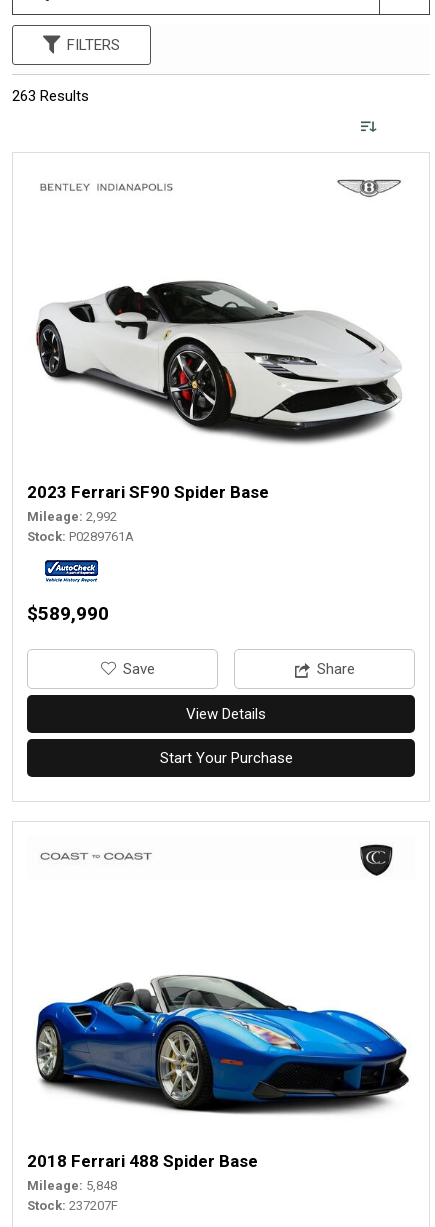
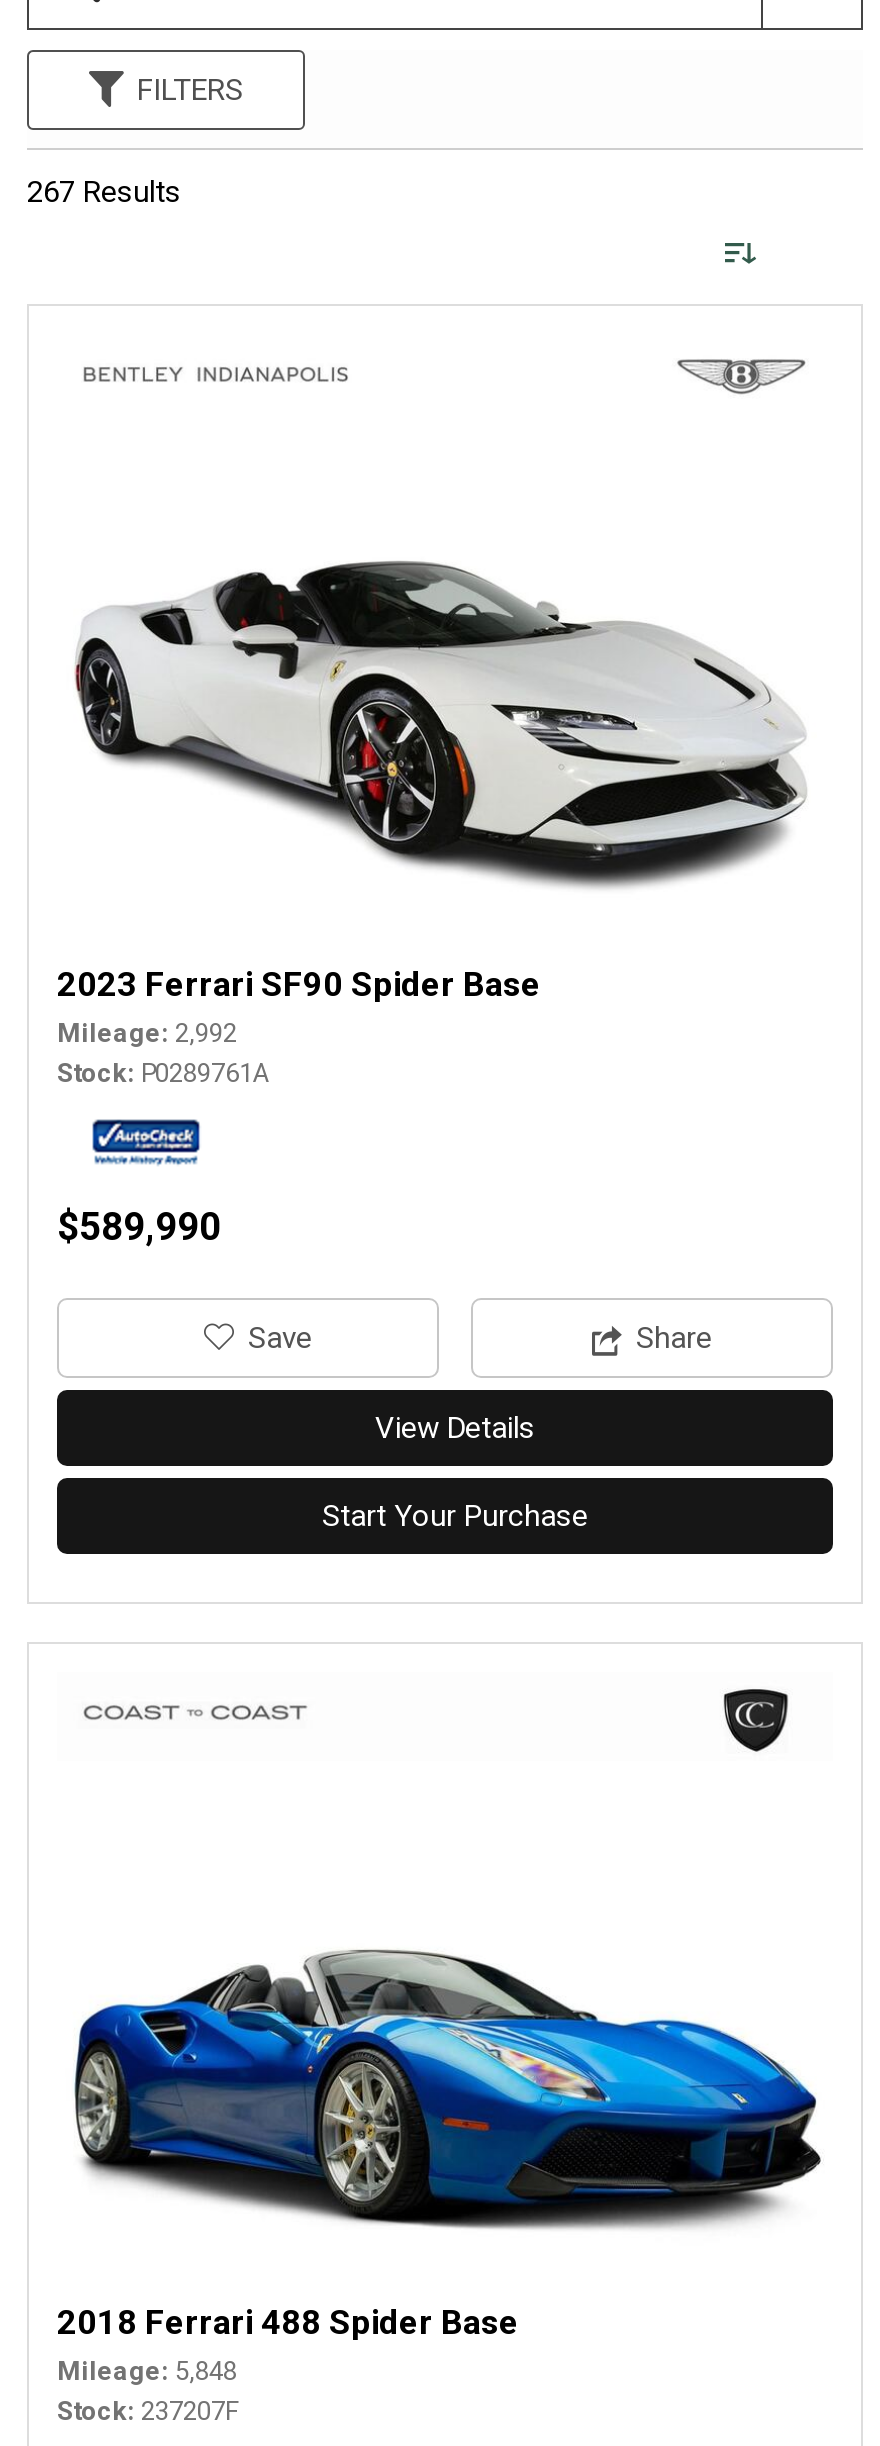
[12,87,89,105] 263 Results -> [27,174,181,210] 267 Results

